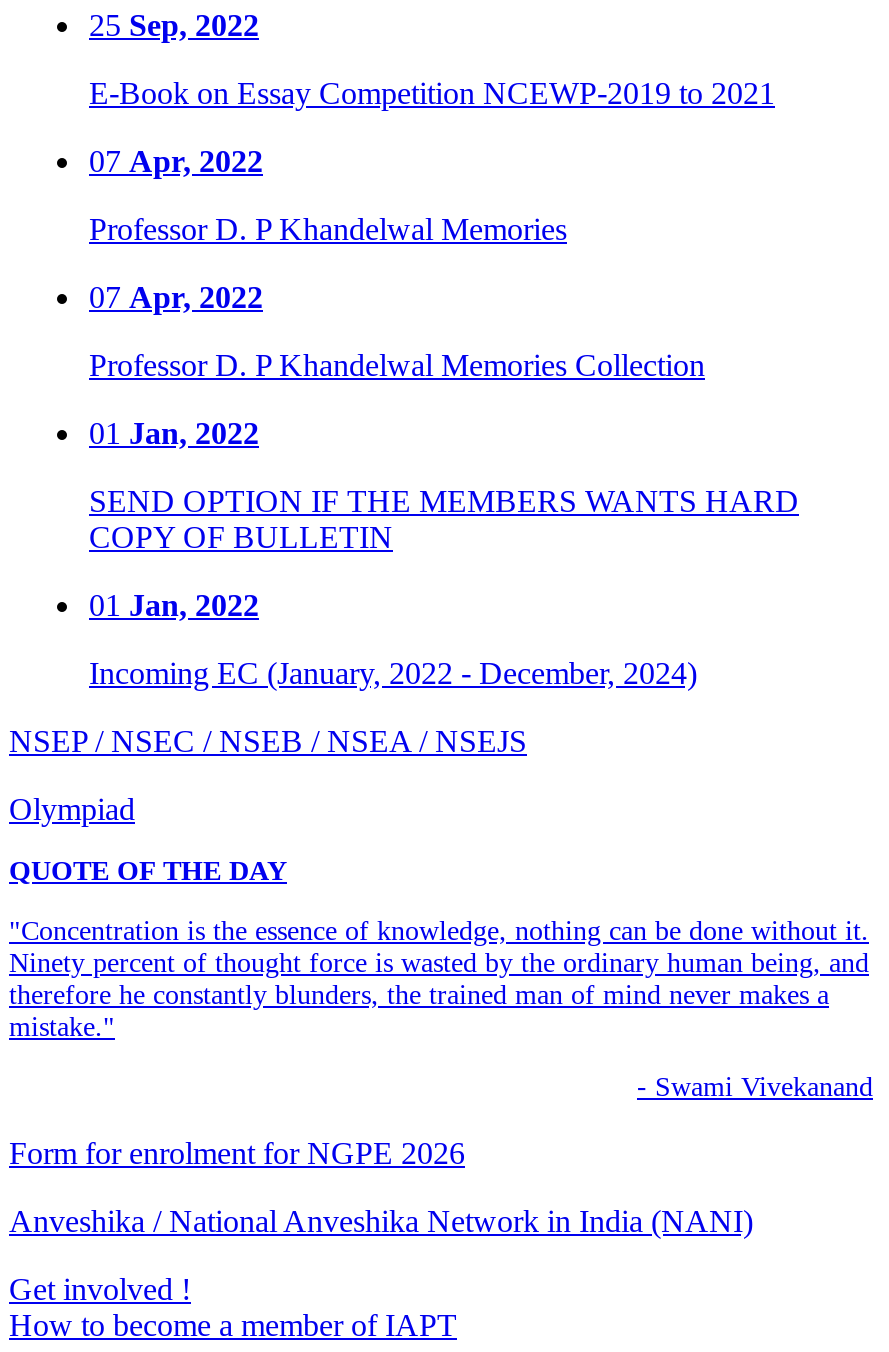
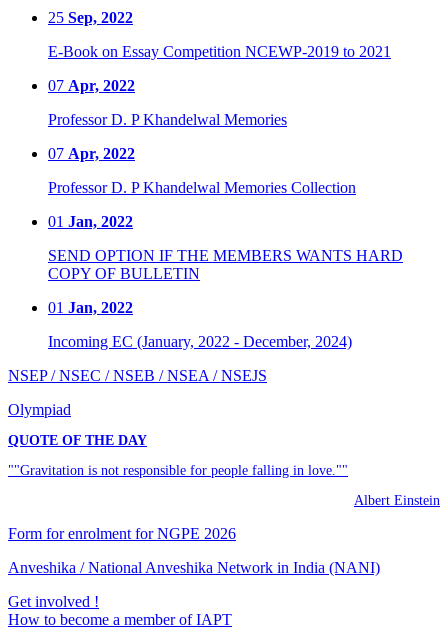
[9,917,869,1043] "Concentration is the essence of knowledge, nothing can be done without it. | Ninety percent of thought force is wasted by the ordinary human being, and | therefore he constantly blunders, the trained man of mind never makes a | mistake." -> [8,463,348,478] ""Gravitation is not responsible for people falling in love.""
[637,1073,873,1103] - Swami Vivekanand -> [354,493,440,508] Albert Einstein

